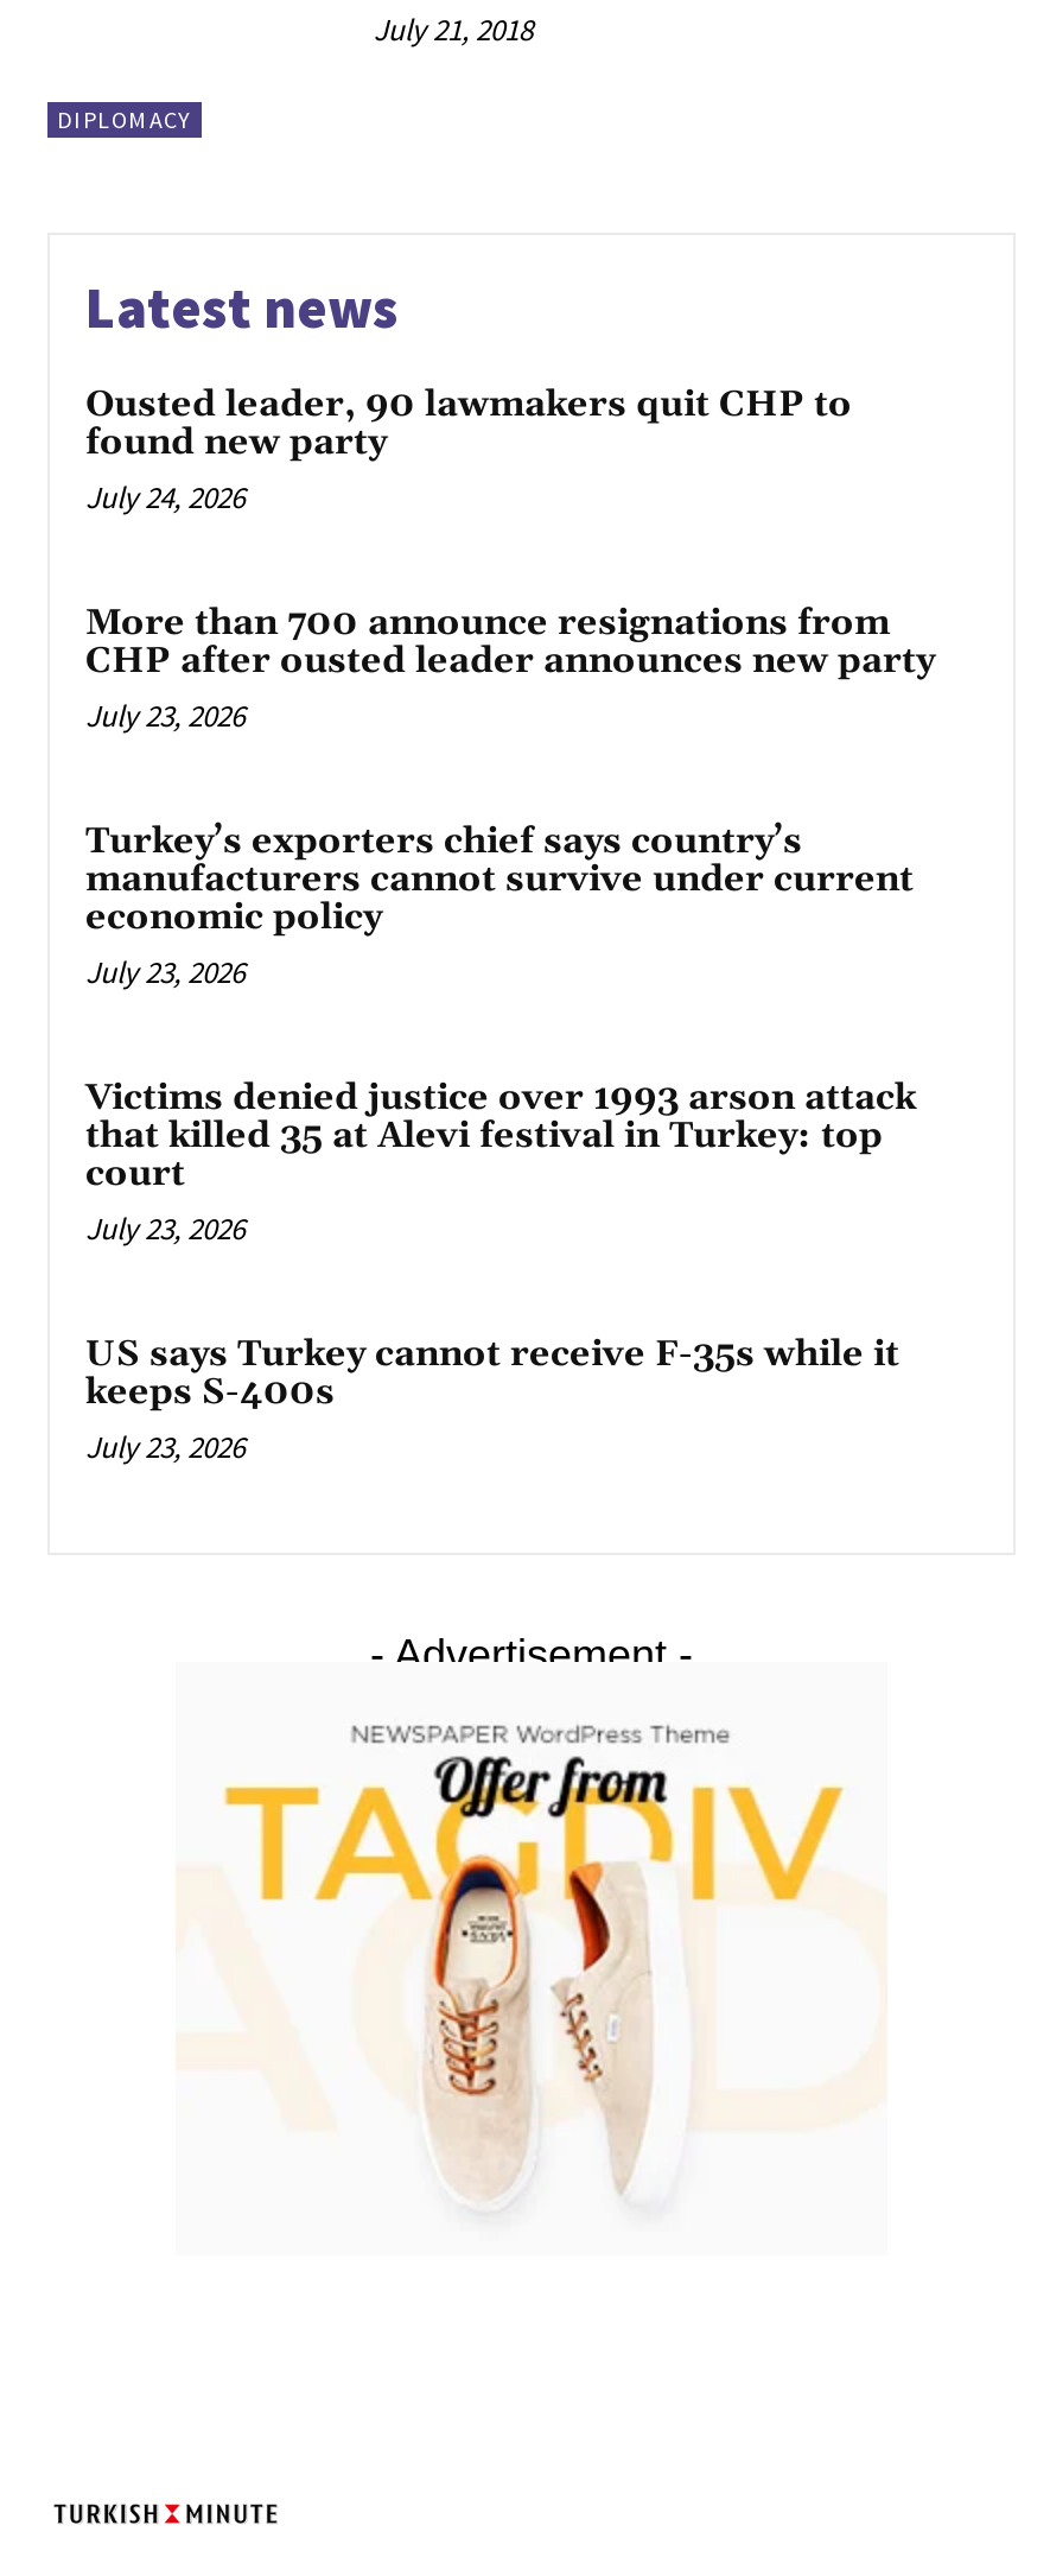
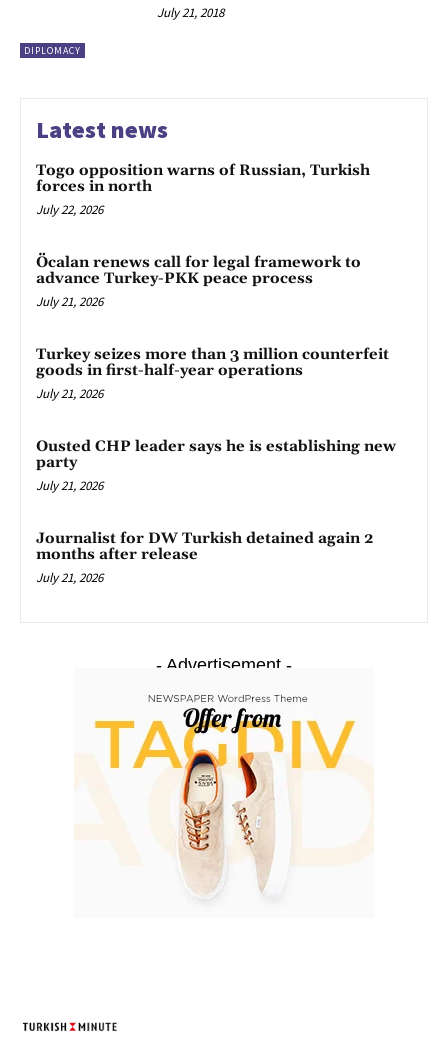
[85,383,852,519] Ousted leader, 90 lawmakers quit CHP to | found new party | July 24, 2026 -> [36,161,370,218] Togo opposition warns of Russian, Turkish | forces in north | July 22, 2026
[85,602,935,737] More than 700 announce resignations from | CHP after ousted leader announces new party | July 23, 2026 -> [36,253,361,310] Öcalan renews call for legal framework to | advance Turkey-PKK peace process | July 21, 2026
[85,820,914,993] Turkey’s exporters chief says country’s | manufacturers cannot survive under current | economic policy | July 23, 2026 -> [36,345,389,402] Turkey seizes more than 3 million counterfeit | goods in first-half-year operations | July 21, 2026
[85,1076,916,1250] Victims denied justice over 1993 arson attack | that killed 35 at Alevi festival in Turkey: top | court | July 23, 2026 -> [36,437,396,494] Ousted CHP leader says he is establishing new | party | July 21, 2026
[85,1333,899,1468] US says Turkey cannot receive F-35s while it | keeps S-400s | July 23, 2026 -> [36,529,373,586] Journalist for DW Turkish detained again 2 | months after release | July 21, 2026

